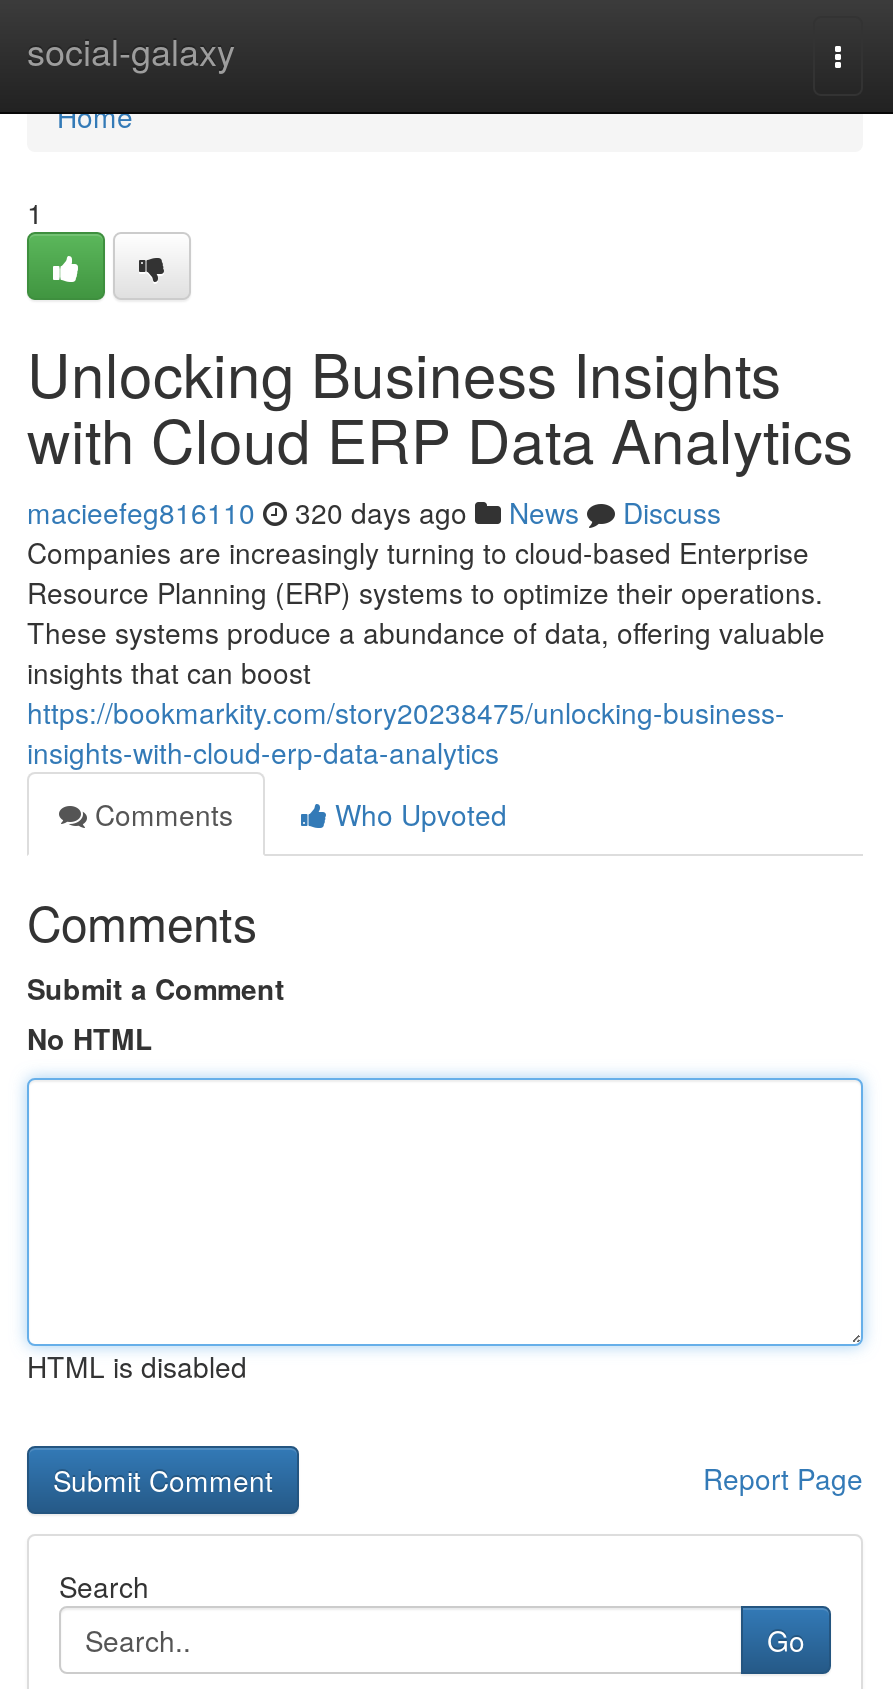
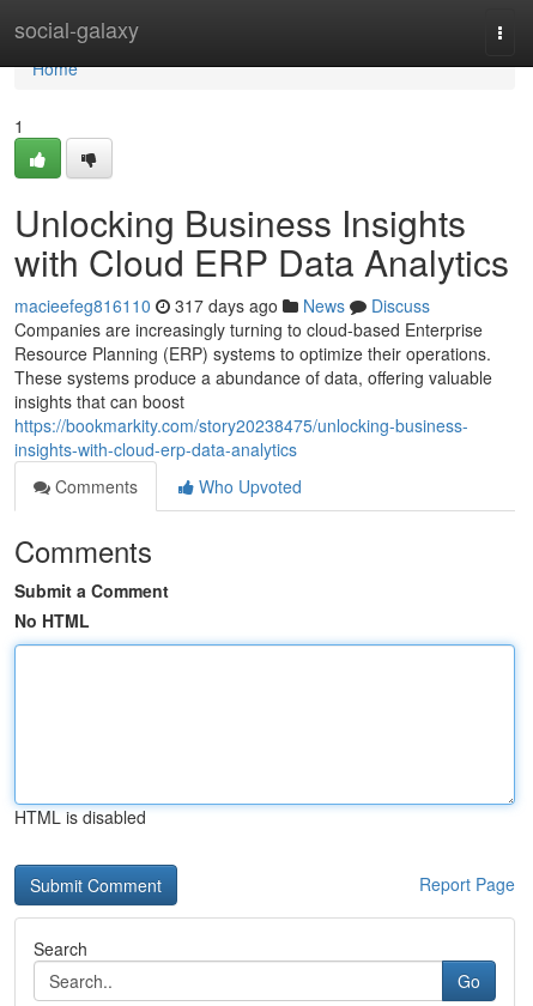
[27,492,721,532] macieefeg816110 320 days ago News Discuss -> [14,293,430,317] macieefeg816110 317 days ago News Discuss

